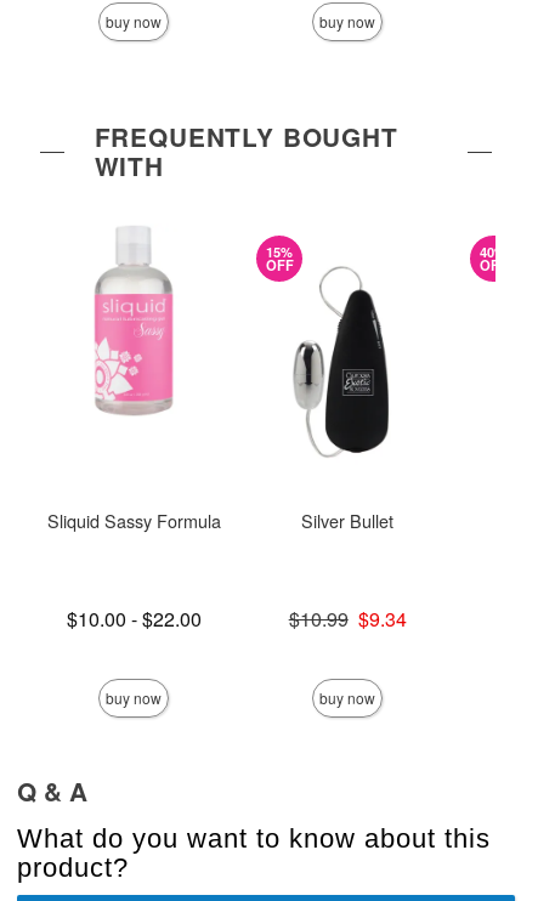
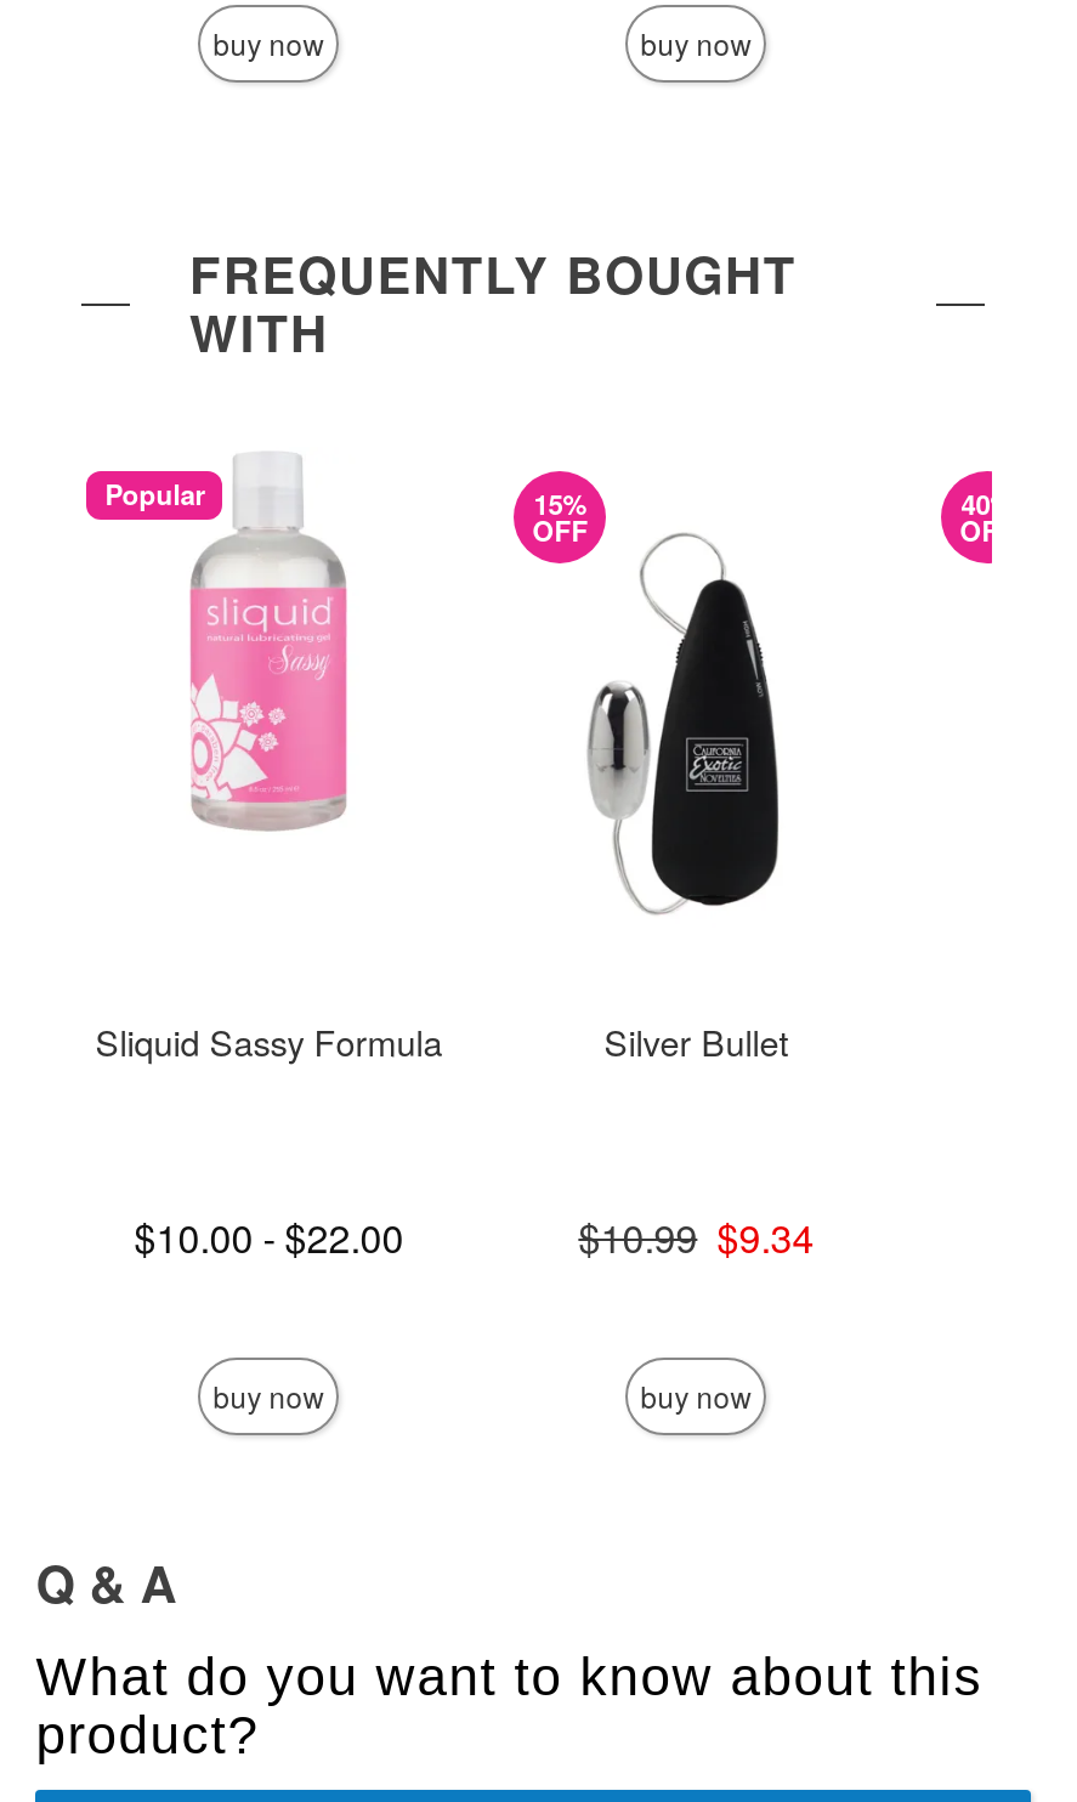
none -> [105,475,204,513] Popular

